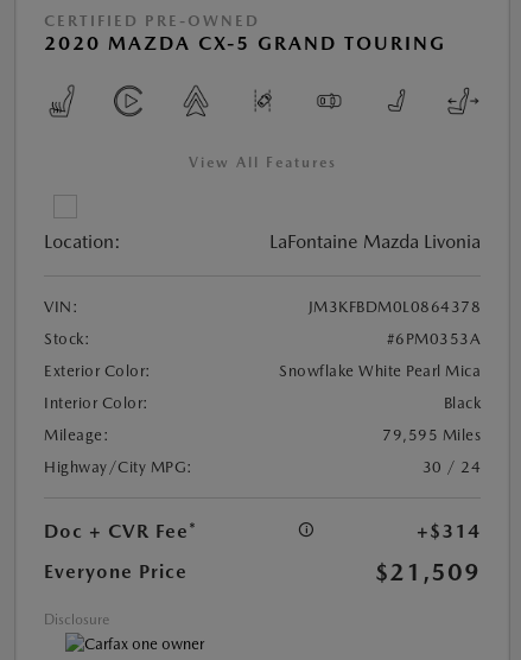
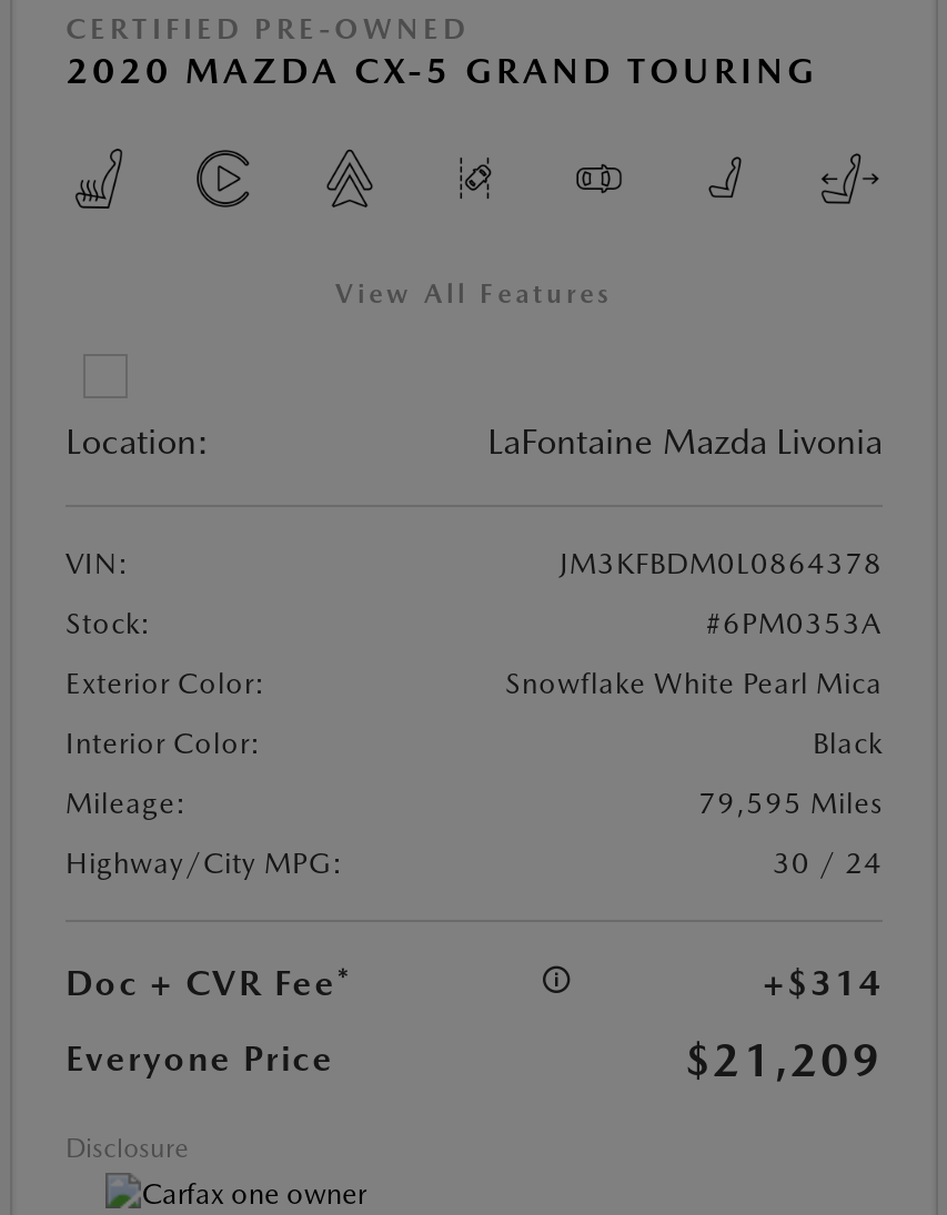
[375,558,481,587] $21,509 -> [685,1033,883,1087] $21,209

